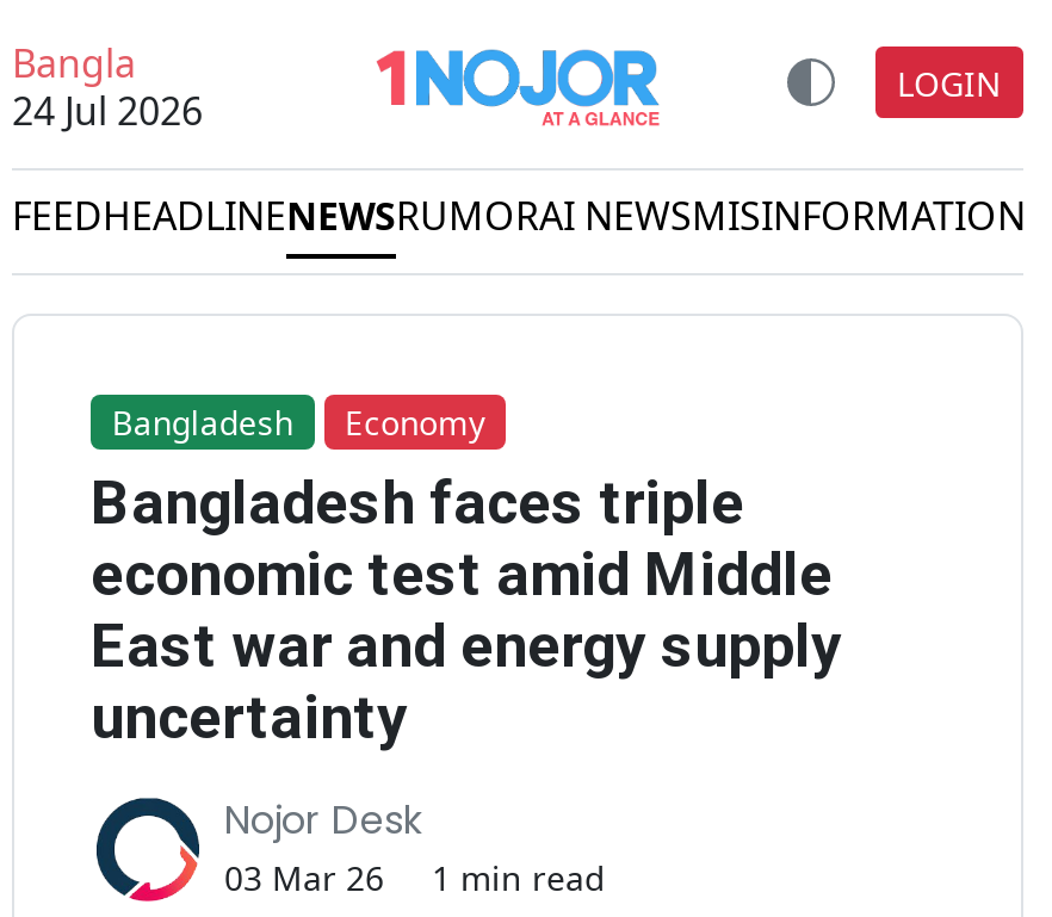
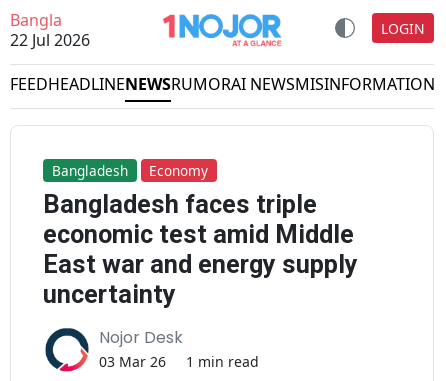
[12,85,203,137] 24 Jul 2026 -> [10,29,90,51] 22 Jul 2026

